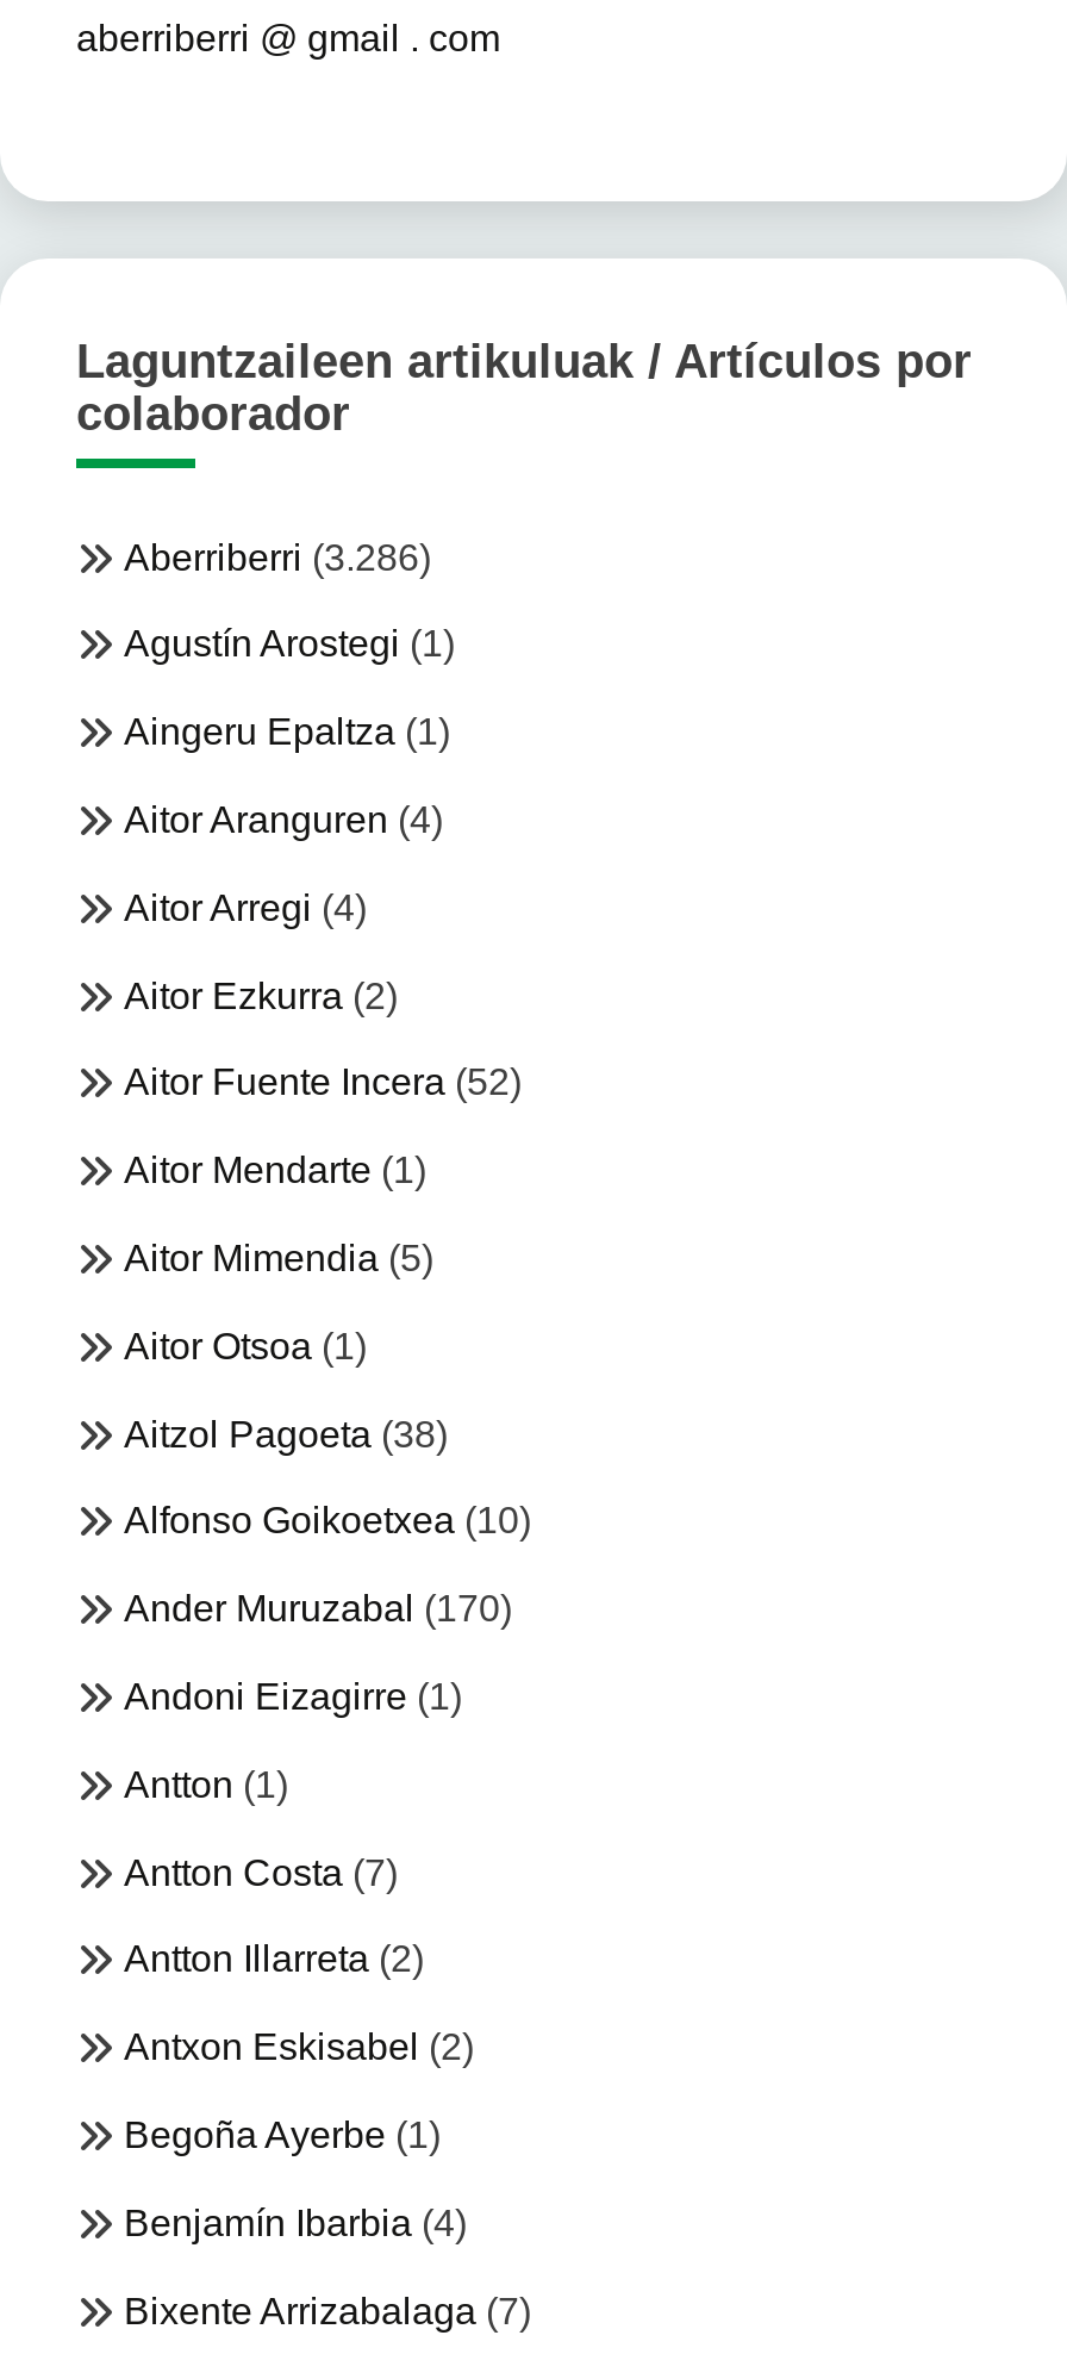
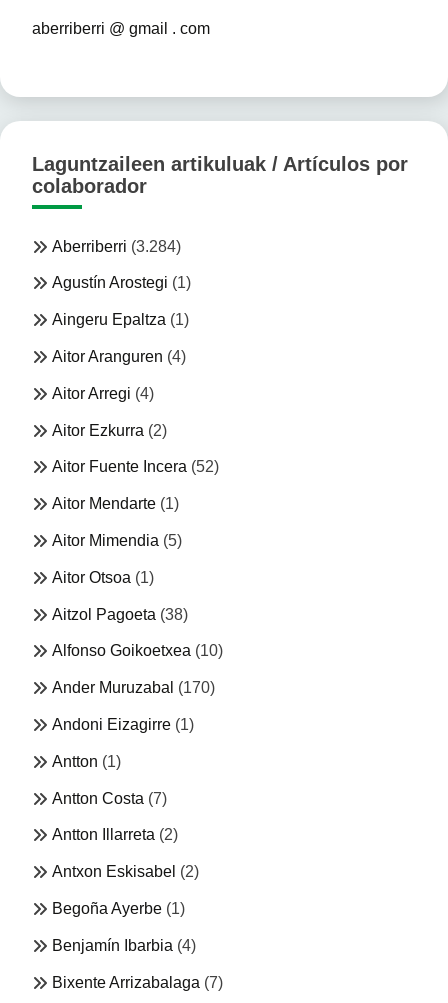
[124,536,431,577] Aberriberri (3.286) -> [52,238,181,255] Aberriberri (3.284)

